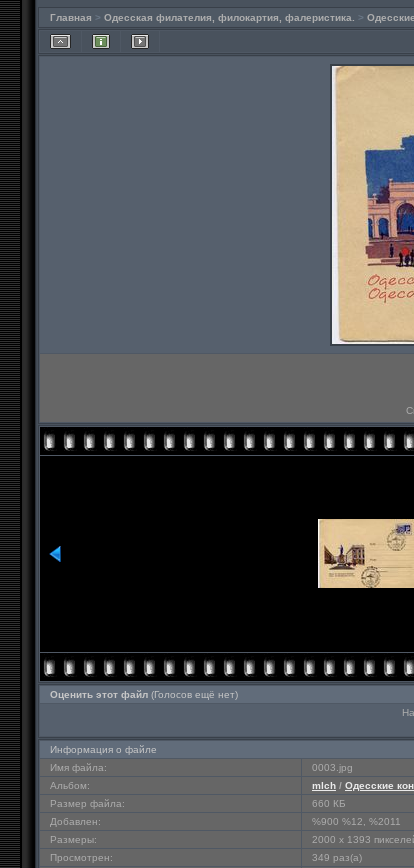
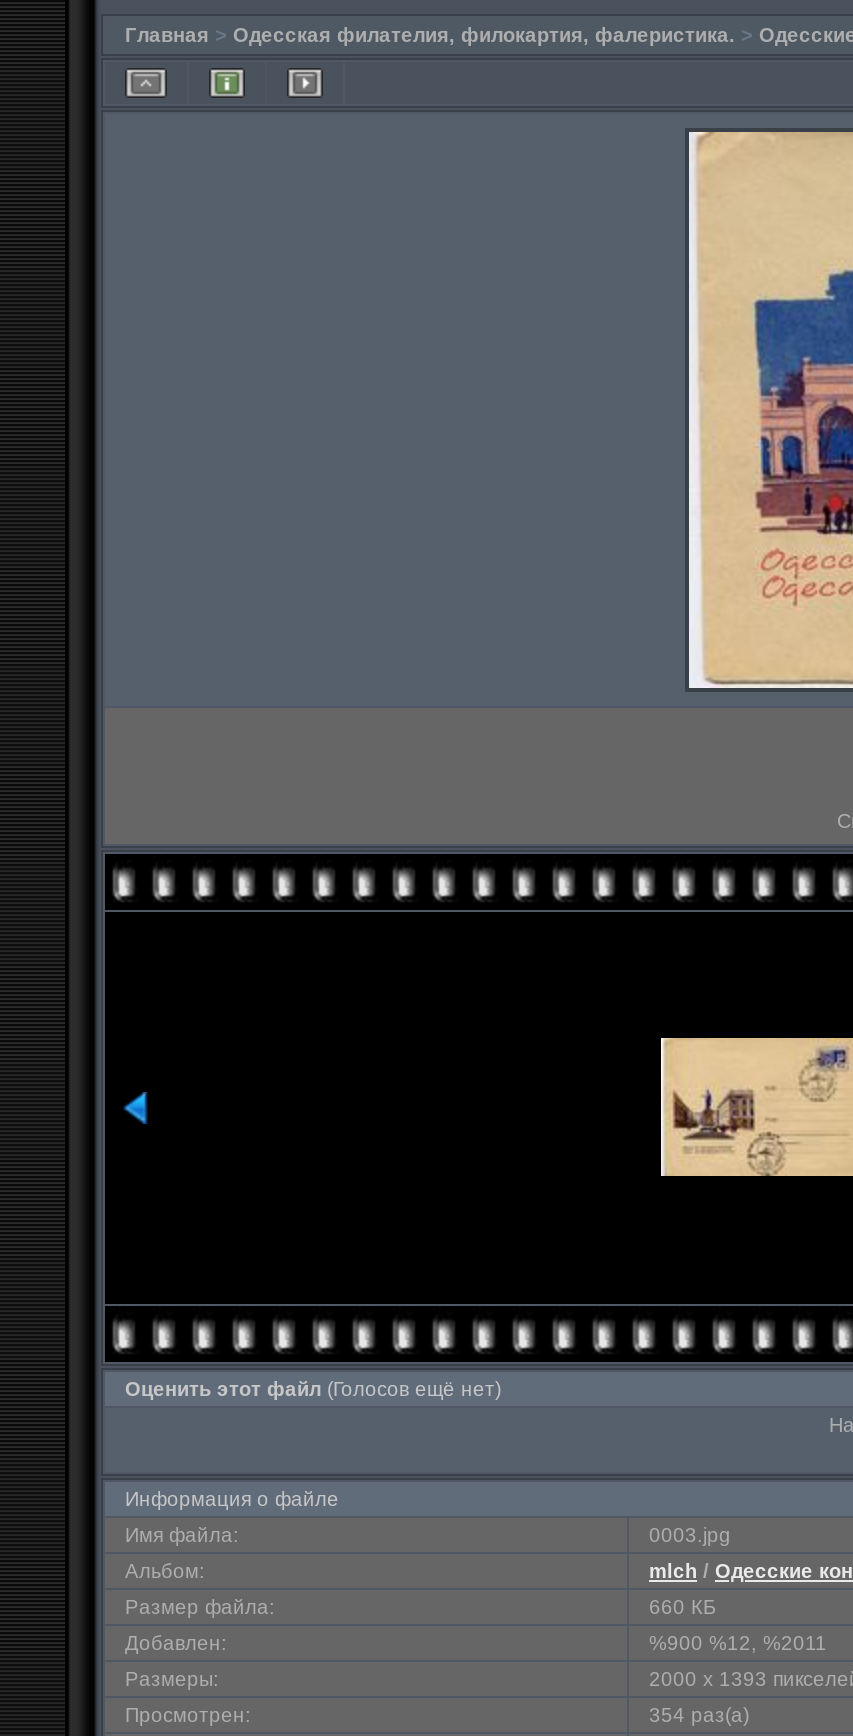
[312,852,362,863] 349 раз(а) -> [649,1704,749,1726] 354 раз(а)

